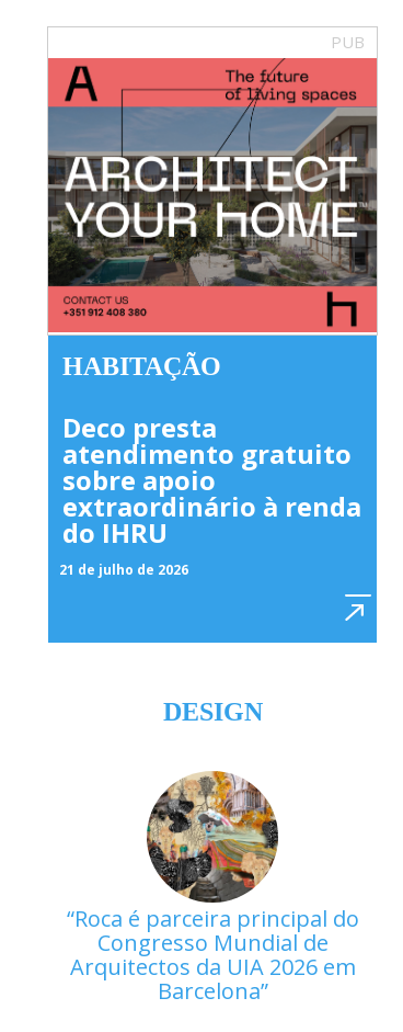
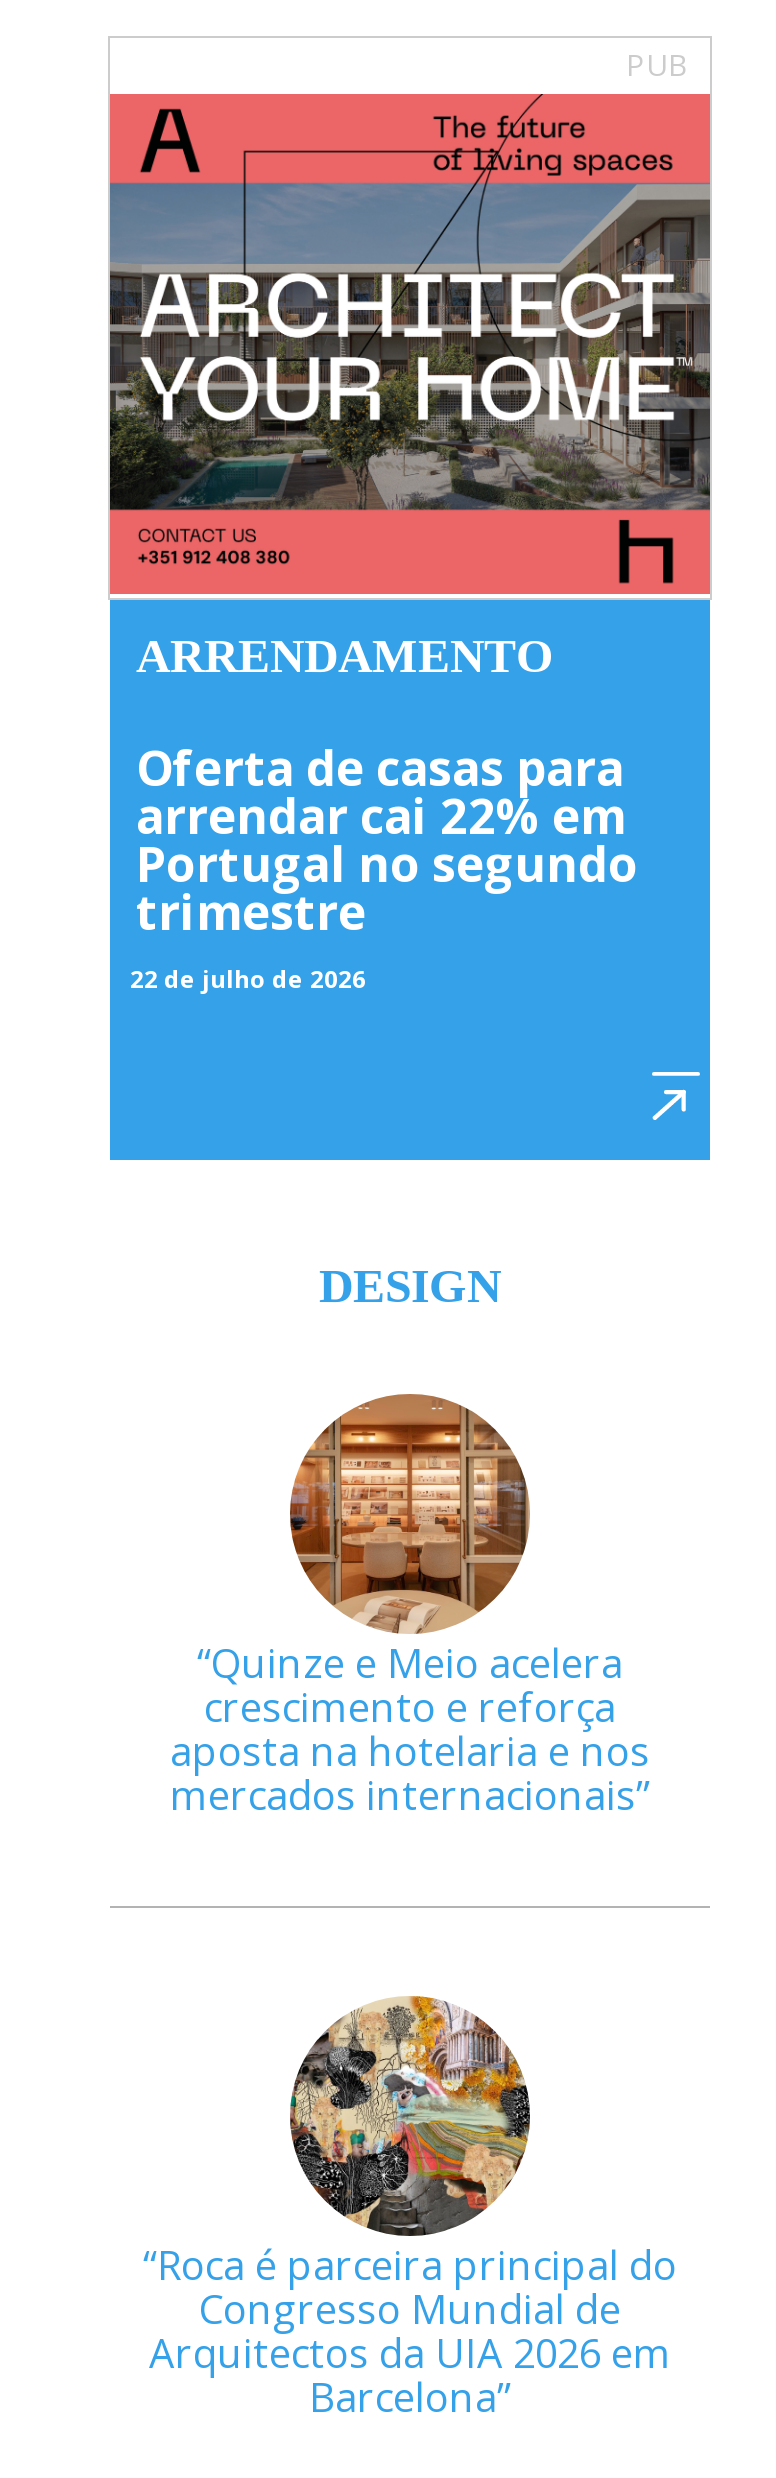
[62,352,221,380] HABITAÇÃO -> [136,629,554,681] ARRENDAMENTO
[59,409,361,579] Deco presta | atendimento gratuito | sobre apoio | extraordinário à renda | do IHRU | 21 de julho de 2026 -> [130,733,638,995] Oferta de casas para | arrendar cai 22% em | Portugal no segundo | trimestre | 22 de julho de 2026
none -> [170,1558,650,1822] [image] | Quinze e Meio acelera | crescimento e reforça | aposta na hotelaria e nos | mercados internacionais

